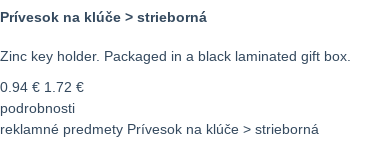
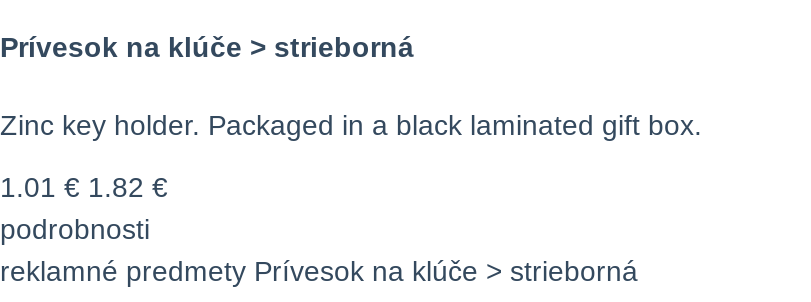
[0,79,84,95] 0.94 €1.72 € -> [0,172,168,204] 1.01 €1.82 €

